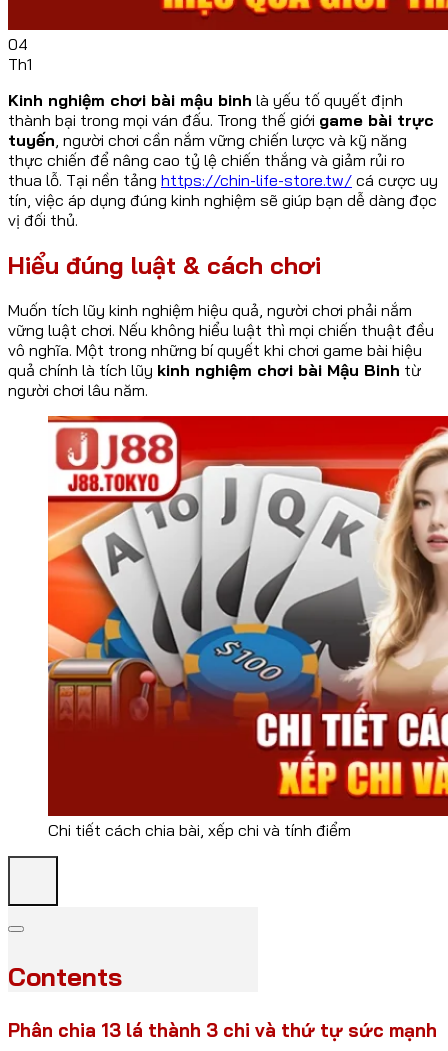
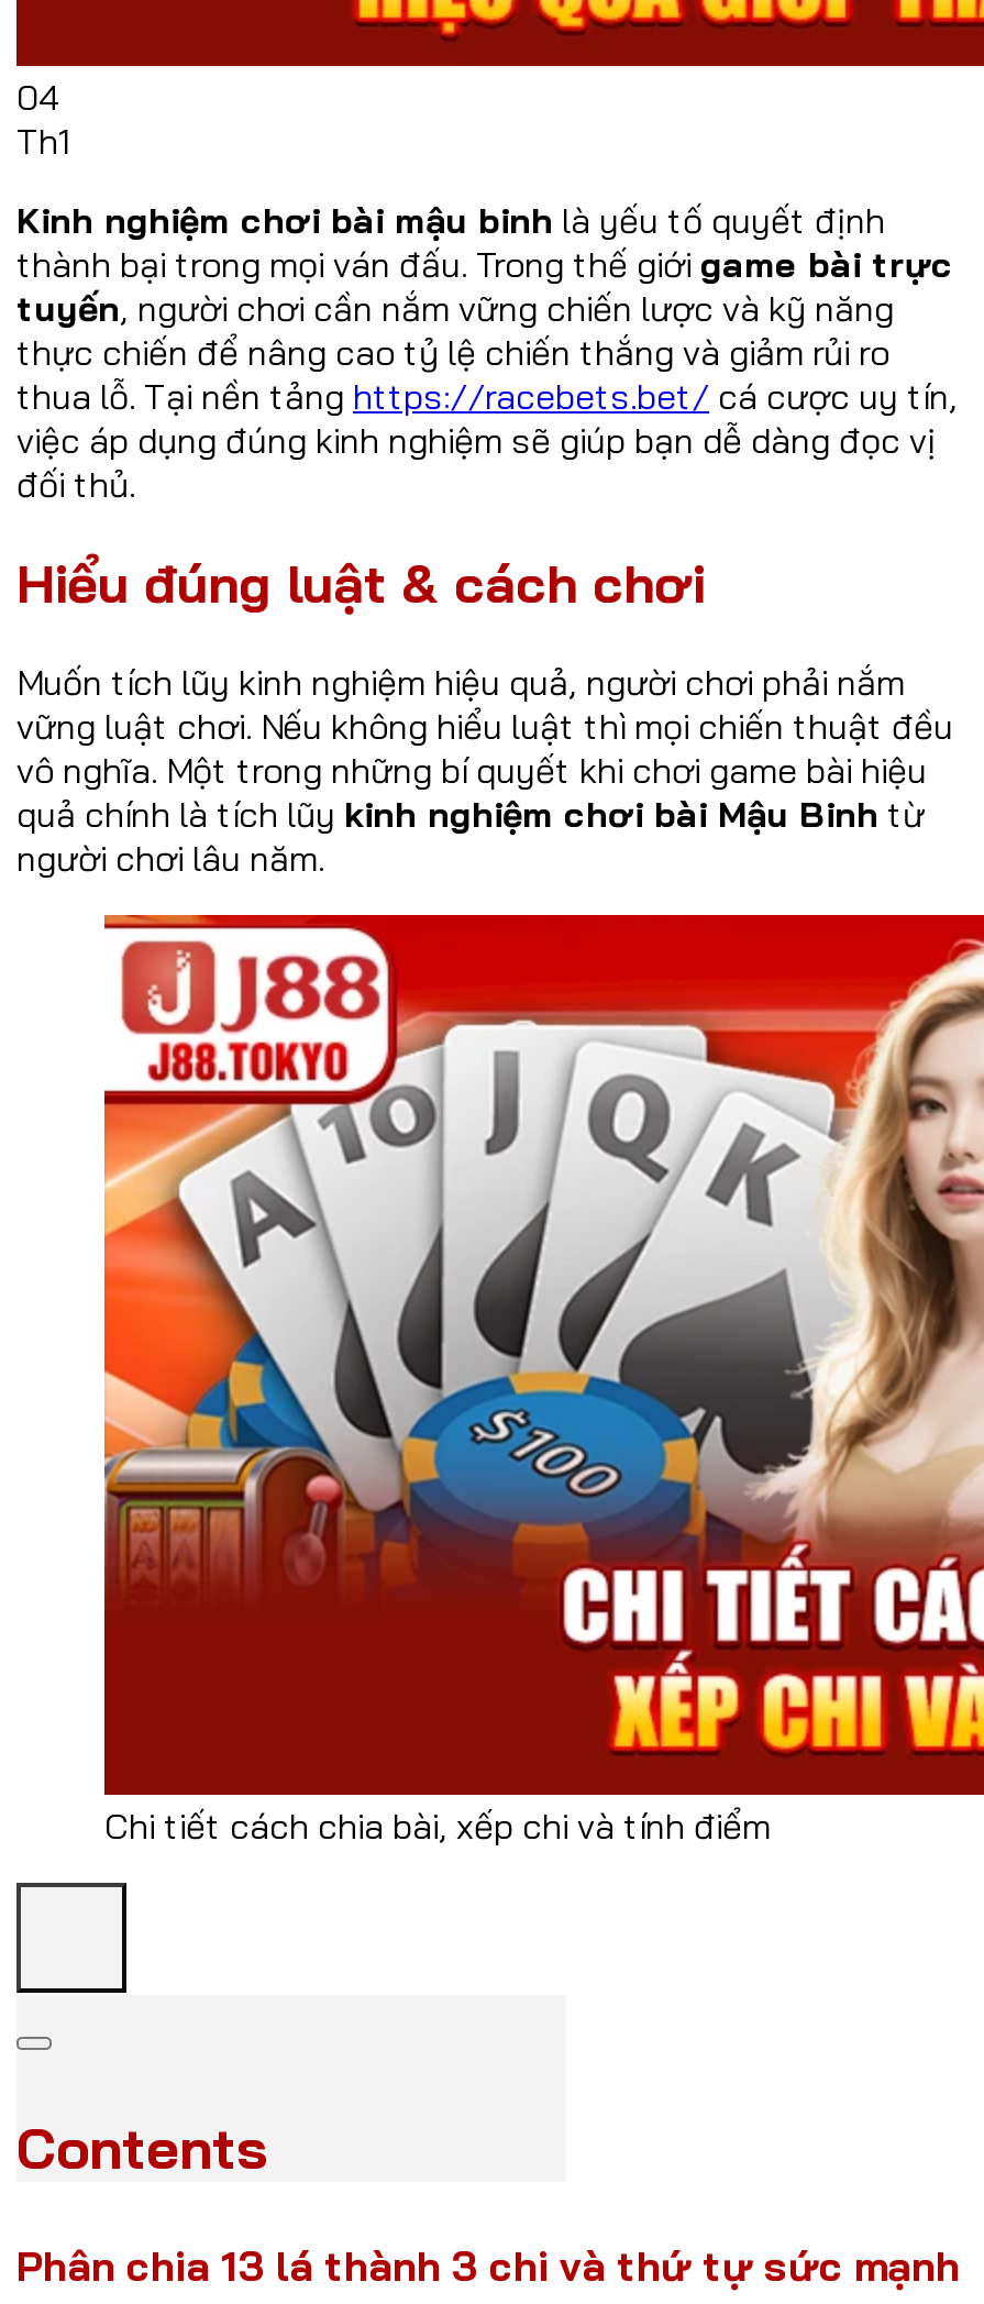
[8,170,438,230] thua lỗ. Tại nền tảng https://chin-life-store.tw/ cá cược uy | tín, việc áp dụng đúng kinh nghiệm sẽ giúp bạn dễ dàng đọc | vị đối thủ. -> [16,373,958,505] thua lỗ. Tại nền tảng https://racebets.bet/ cá cược uy tín, | việc áp dụng đúng kinh nghiệm sẽ giúp bạn dễ dàng đọc vị | đối thủ.

